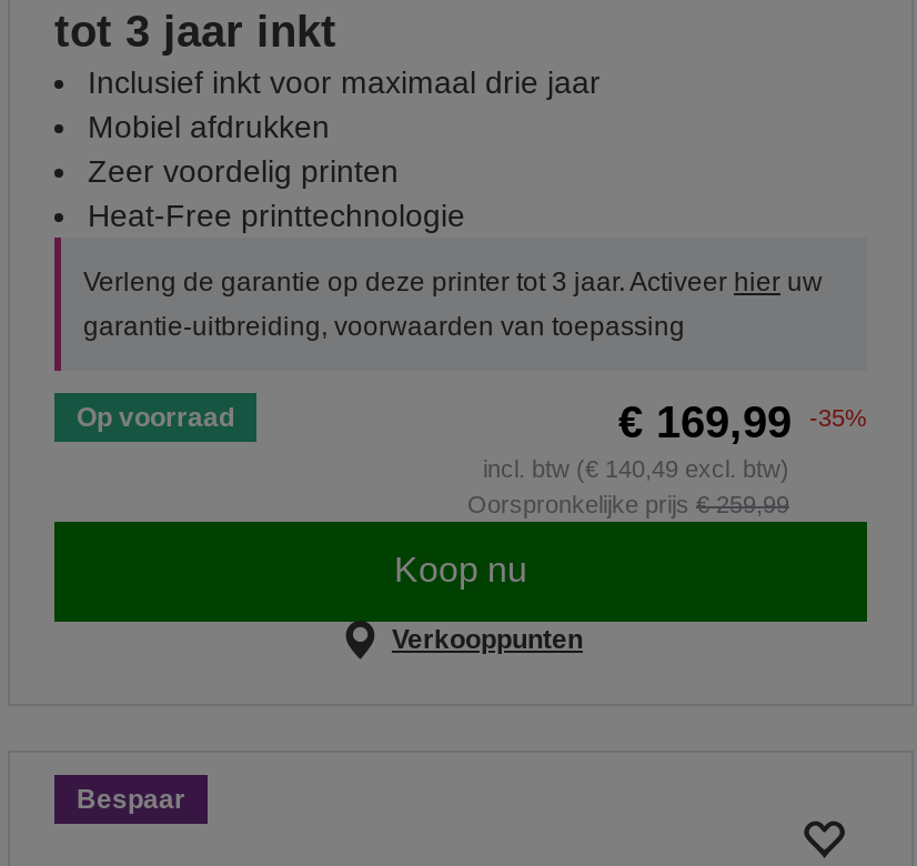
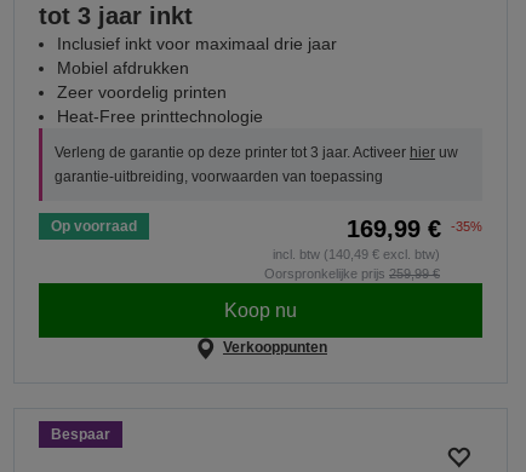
[618,396,867,445] € 169,99 -35% -> [347,216,482,243] 169,99 € -35%
[483,454,789,481] incl. btw (€ 140,49 excl. btw) -> [273,247,440,262] incl. btw (140,49 € excl. btw)
[467,489,789,516] Oorspronkelijke prijs € 259,99 -> [264,267,440,281] Oorspronkelijke prijs 259,99 €

